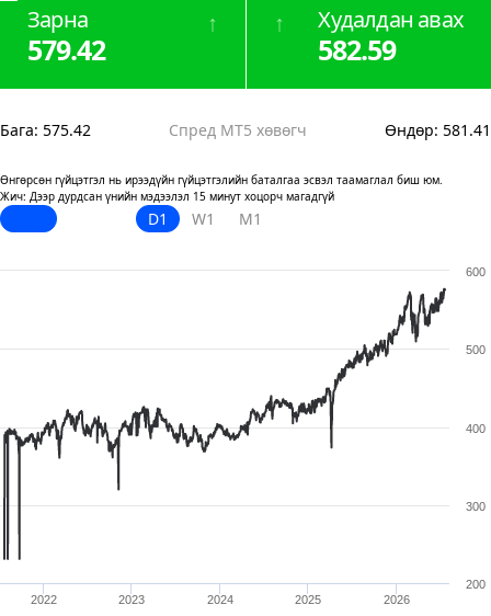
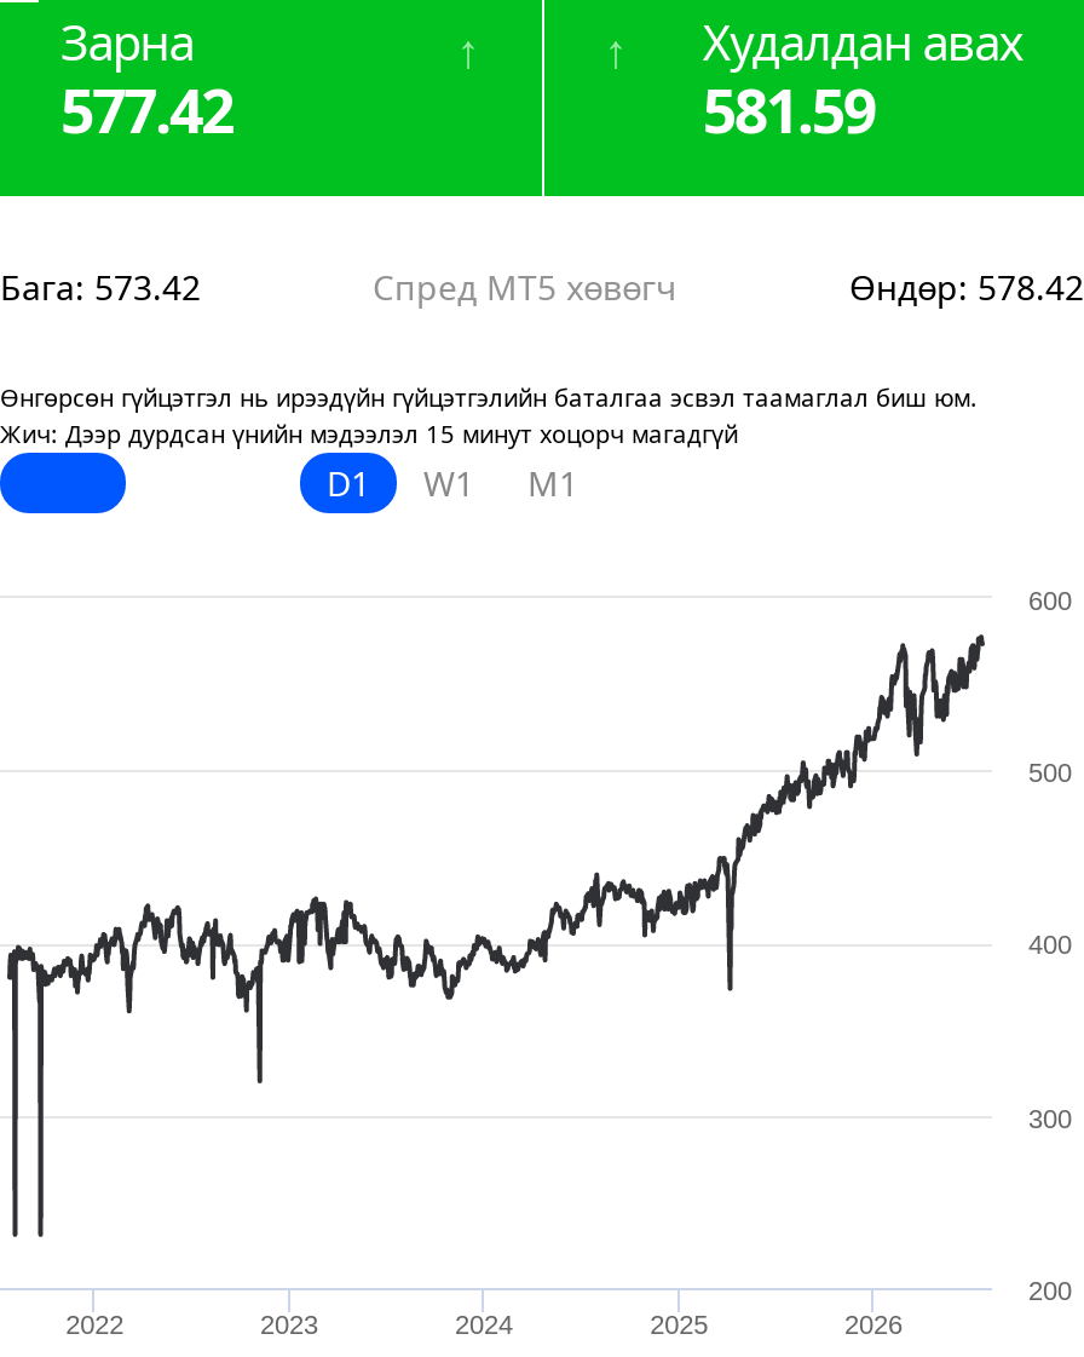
[27,31,105,68] 579.42 -> [60,68,232,150] 577.42
[318,31,396,68] 582.59 -> [703,68,874,150] 581.59
[0,119,91,140] Бага: 575.42 -> [0,264,201,310] Бага: 573.42
[385,119,491,140] Өндөр: 581.41 -> [849,264,1084,310] Өндөр: 578.42

